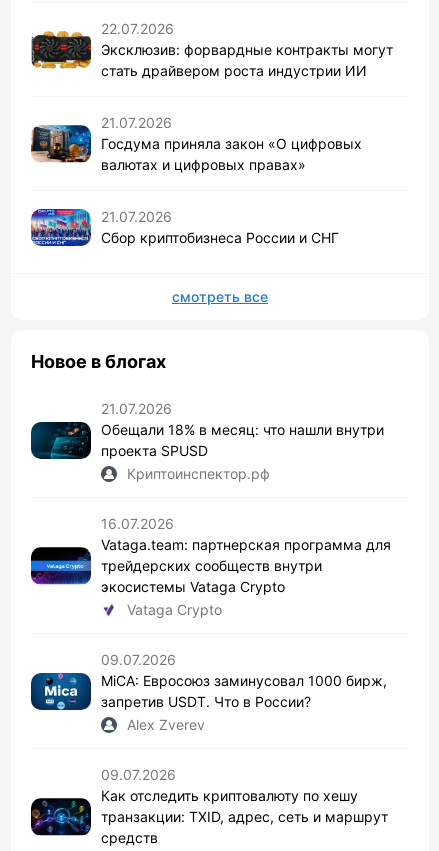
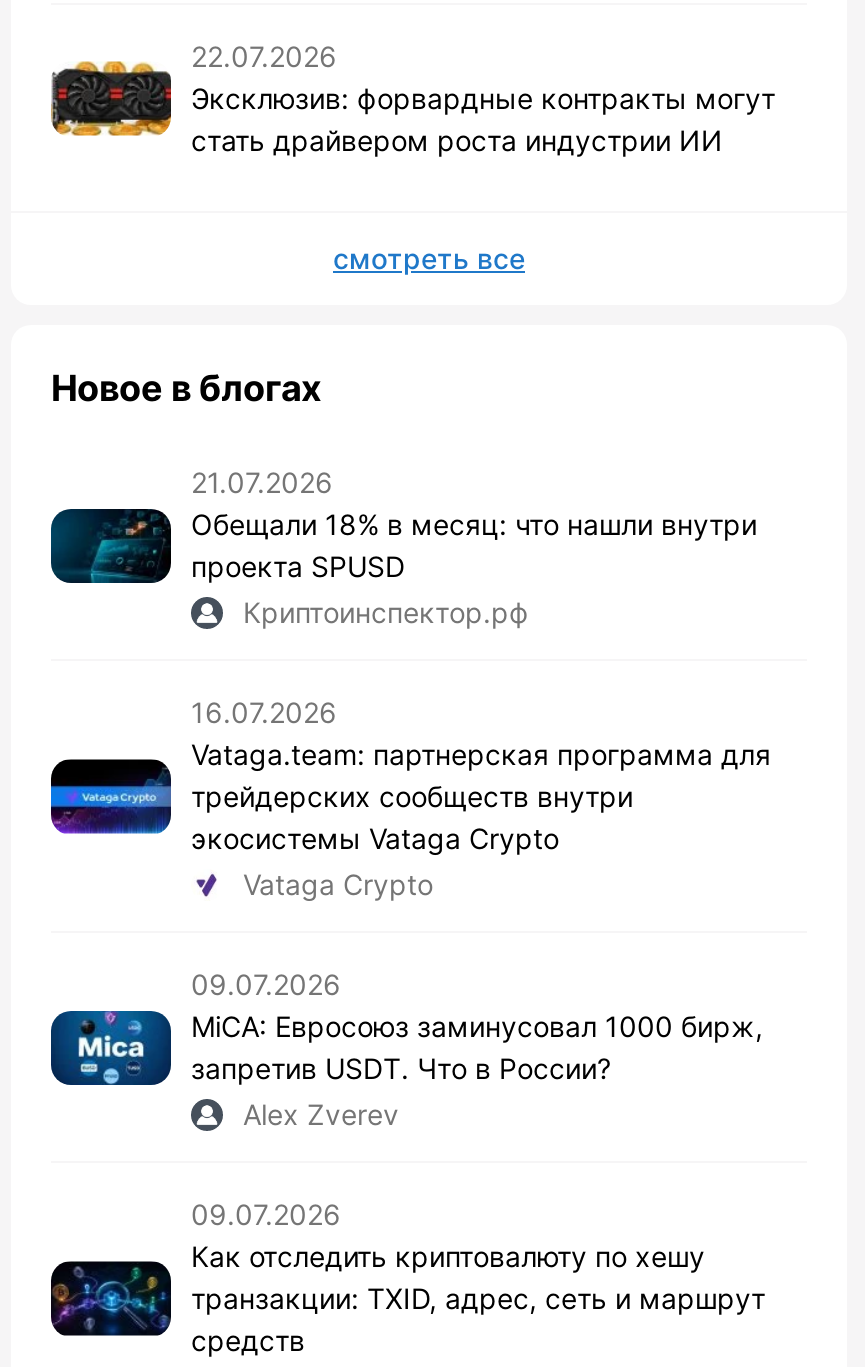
[30,114,362,246] [image] | 21.07.2026 | Госдума приняла закон «О цифровых | валютах и цифровых правах» | 21.07.2026 | Сбор криптобизнеса России и СНГ -> none
[30,208,87,247] [image] -> none

